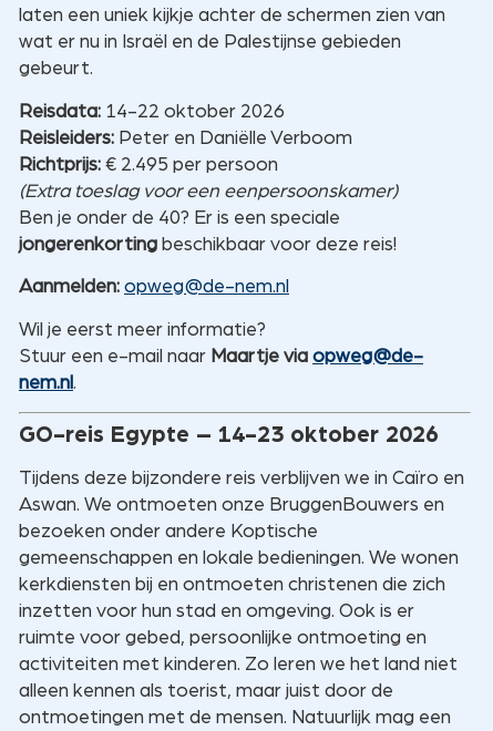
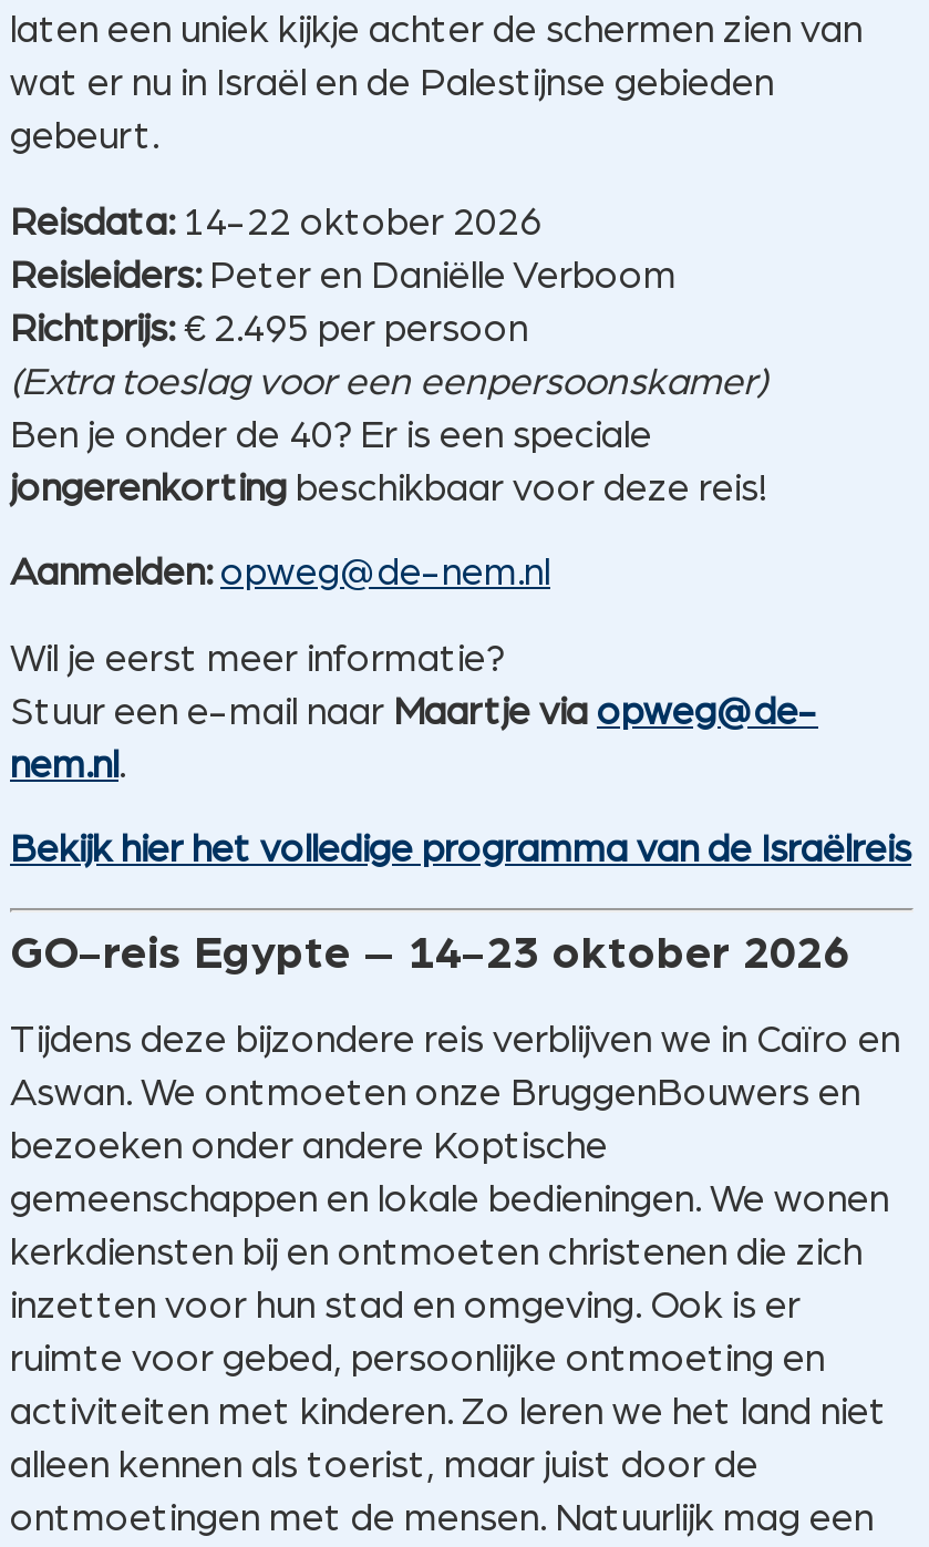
none -> [10,831,911,868] Bekijk hier het volledige programma van de Israëlreis

